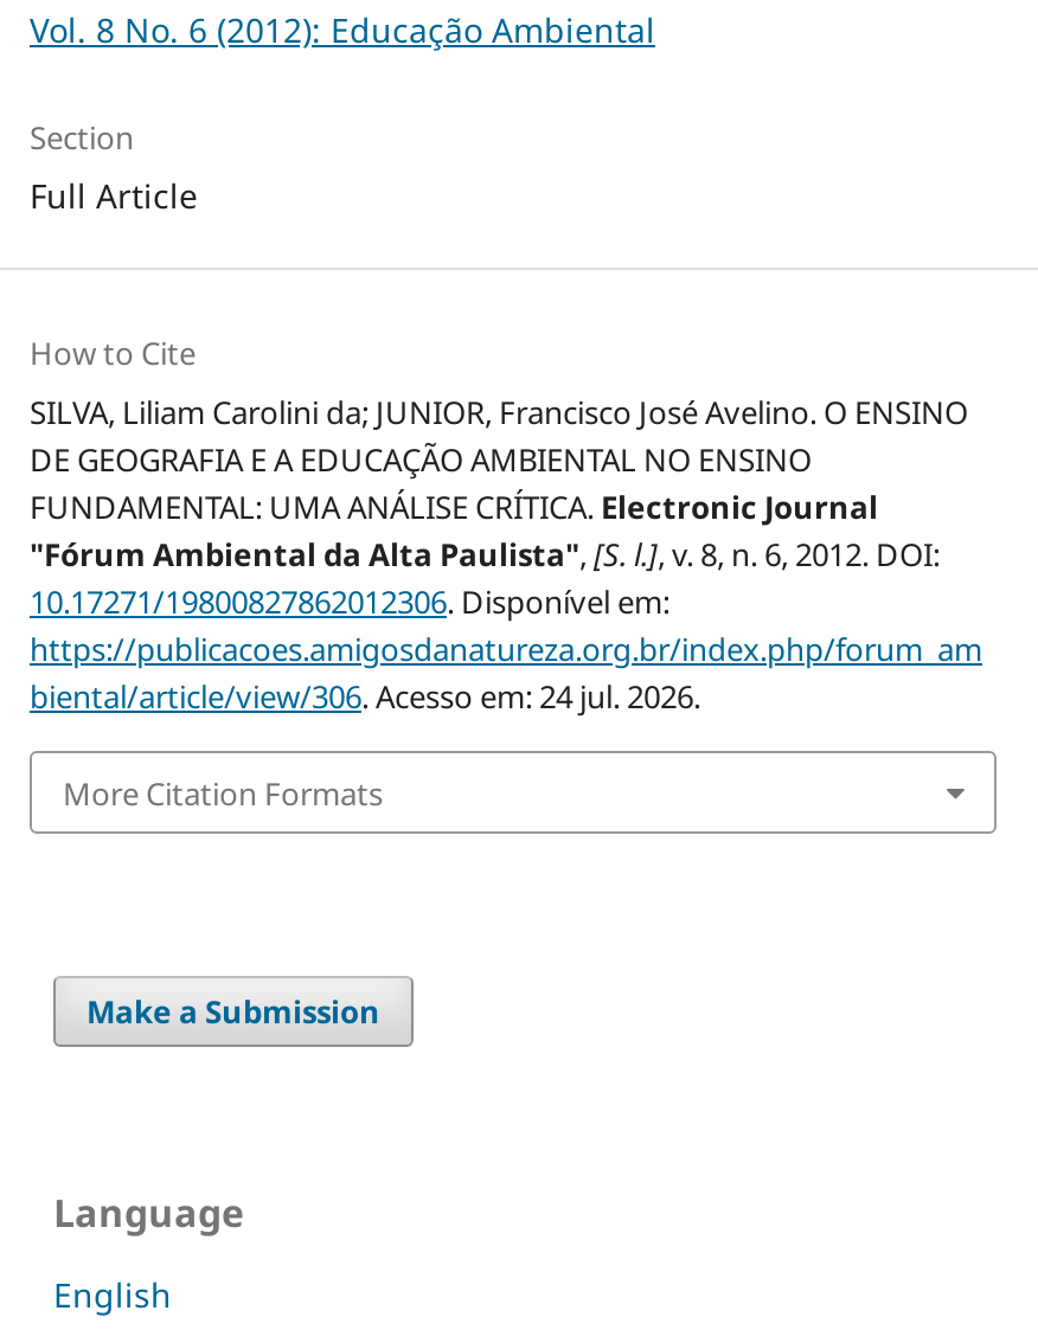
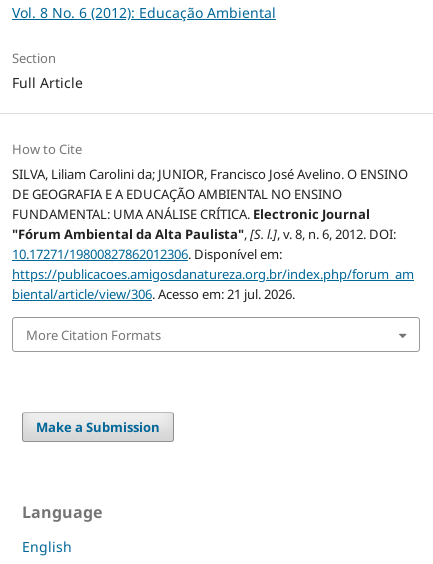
[30,676,700,718] biental/article/view/306. Acesso em: 24 jul. 2026. -> [12,285,295,303] biental/article/view/306. Acesso em: 21 jul. 2026.

